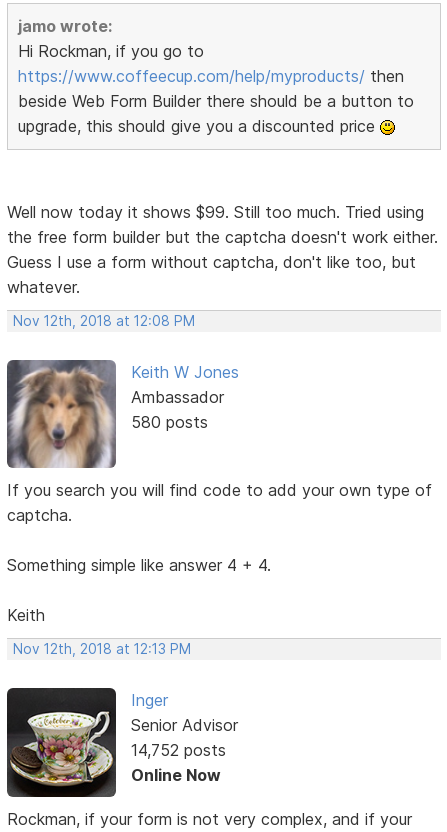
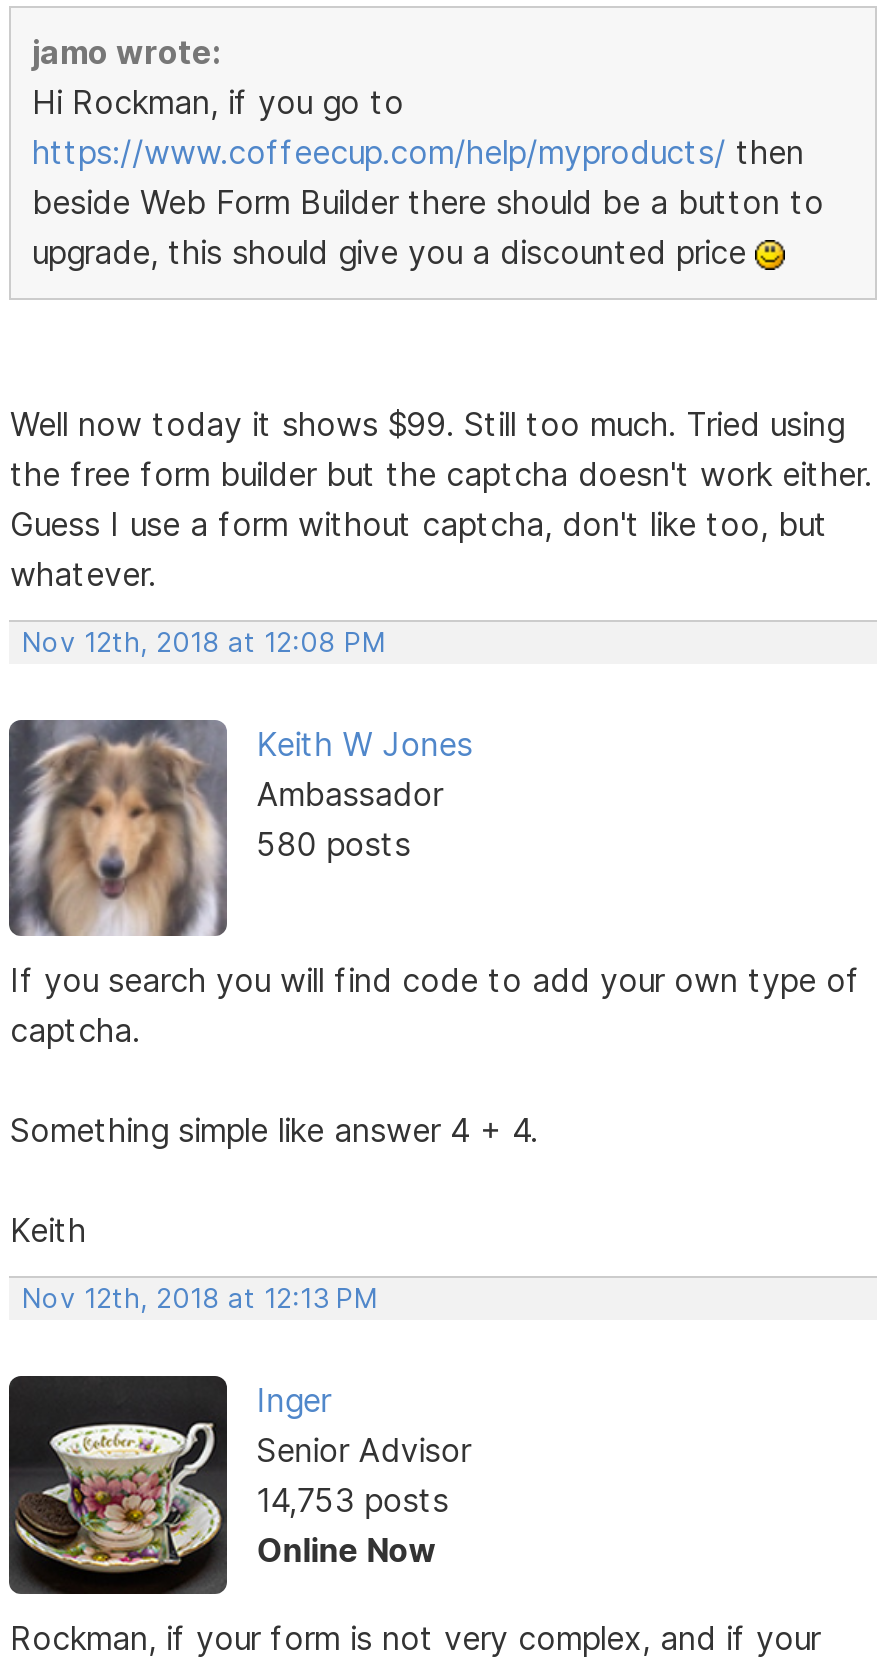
[131,740,226,760] 14,752 posts -> [256,1481,448,1521] 14,753 posts

